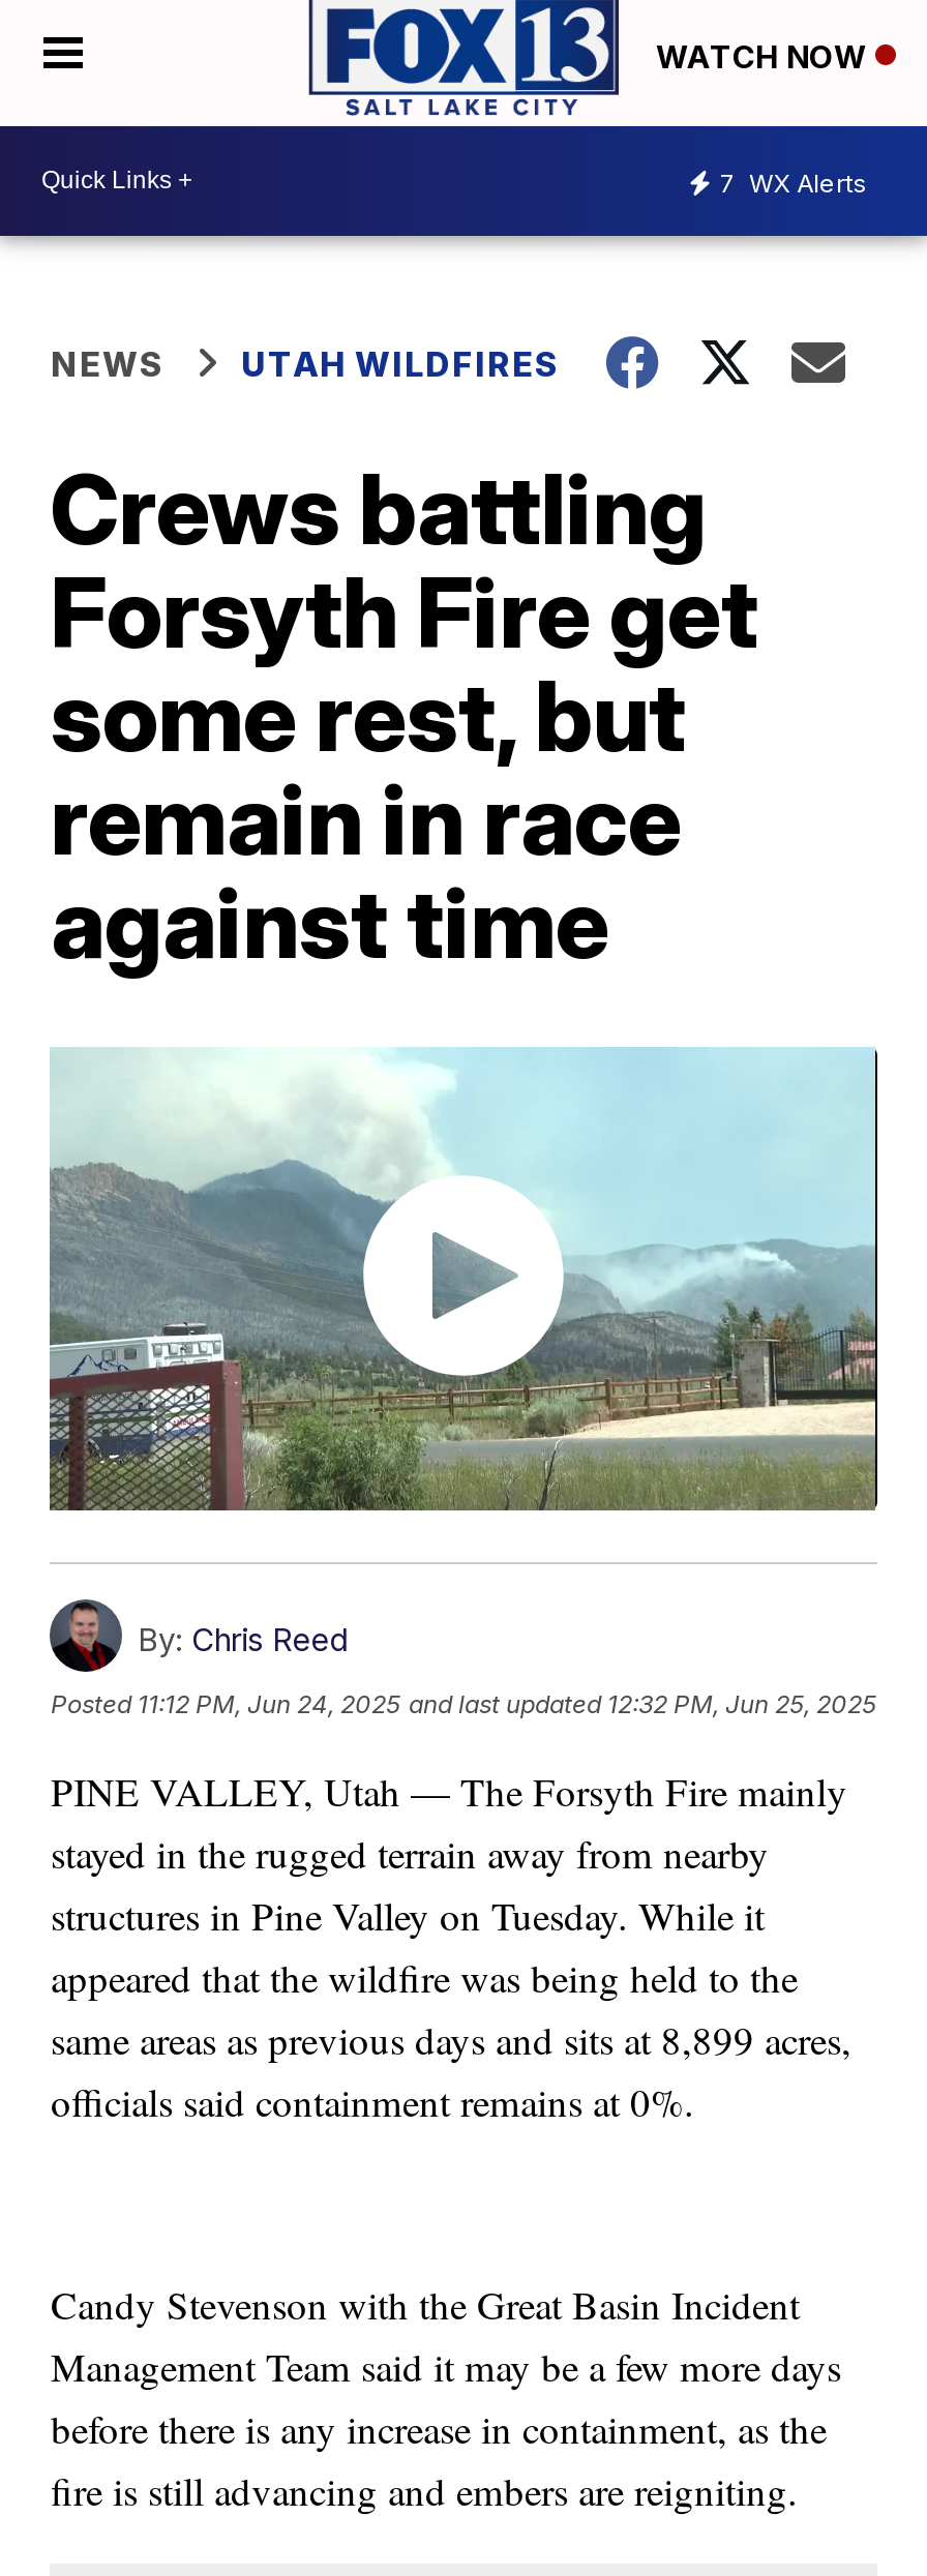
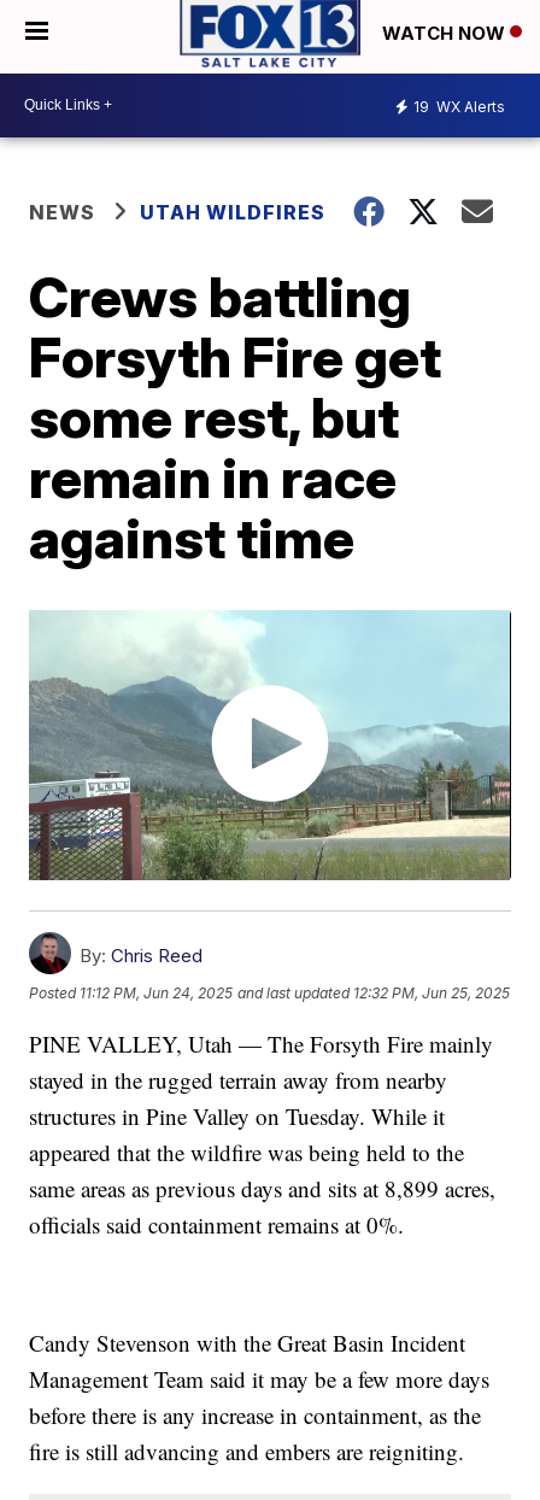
[720,168,867,199] 7 WX Alerts -> [413,98,505,116] 19 WX Alerts

